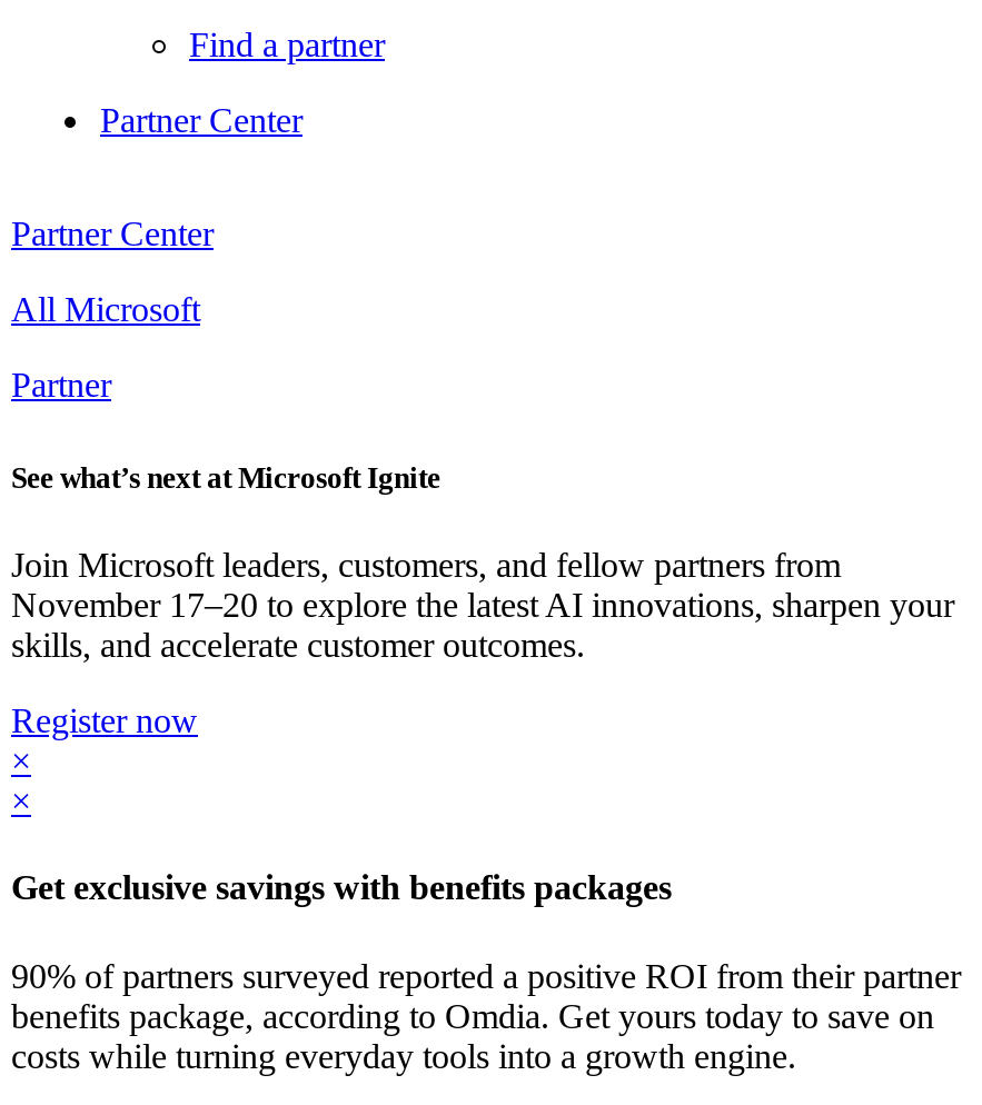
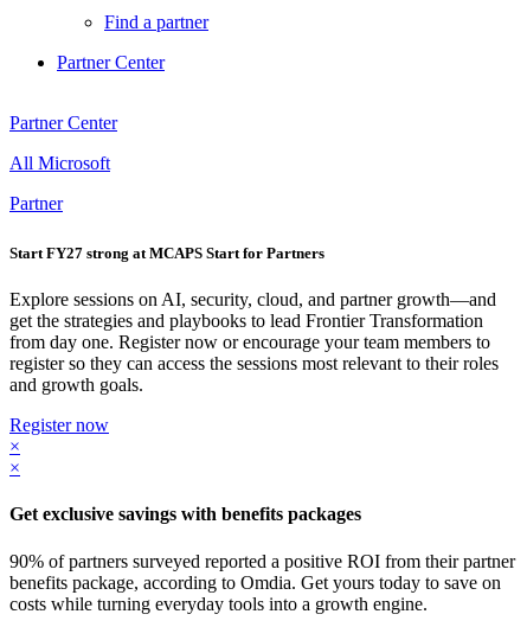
[11,461,440,495] See what’s next at Microsoft Ignite -> [9,244,324,262] Start FY27 strong at MCAPS Start for Partners
[11,546,954,664] Join Microsoft leaders, customers, and fellow partners from | November 17–20 to explore the latest AI innovations, sharpen your | skills, and accelerate customer outcomes. -> [9,289,499,395] Explore sessions on AI, security, cloud, and partner growth—and | get the strategies and playbooks to lead Frontier Transformation | from day one. Register now or encourage your team members to | register so they can access the sessions most relevant to their roles | and growth goals.

